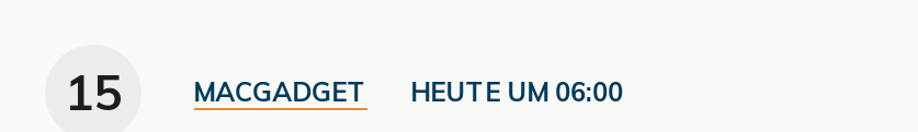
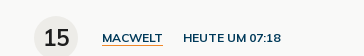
[193,75,623,108] MACGADGET | HEUTE UM 06:00 -> [102,30,280,45] MACWELT | HEUTE UM 07:18

